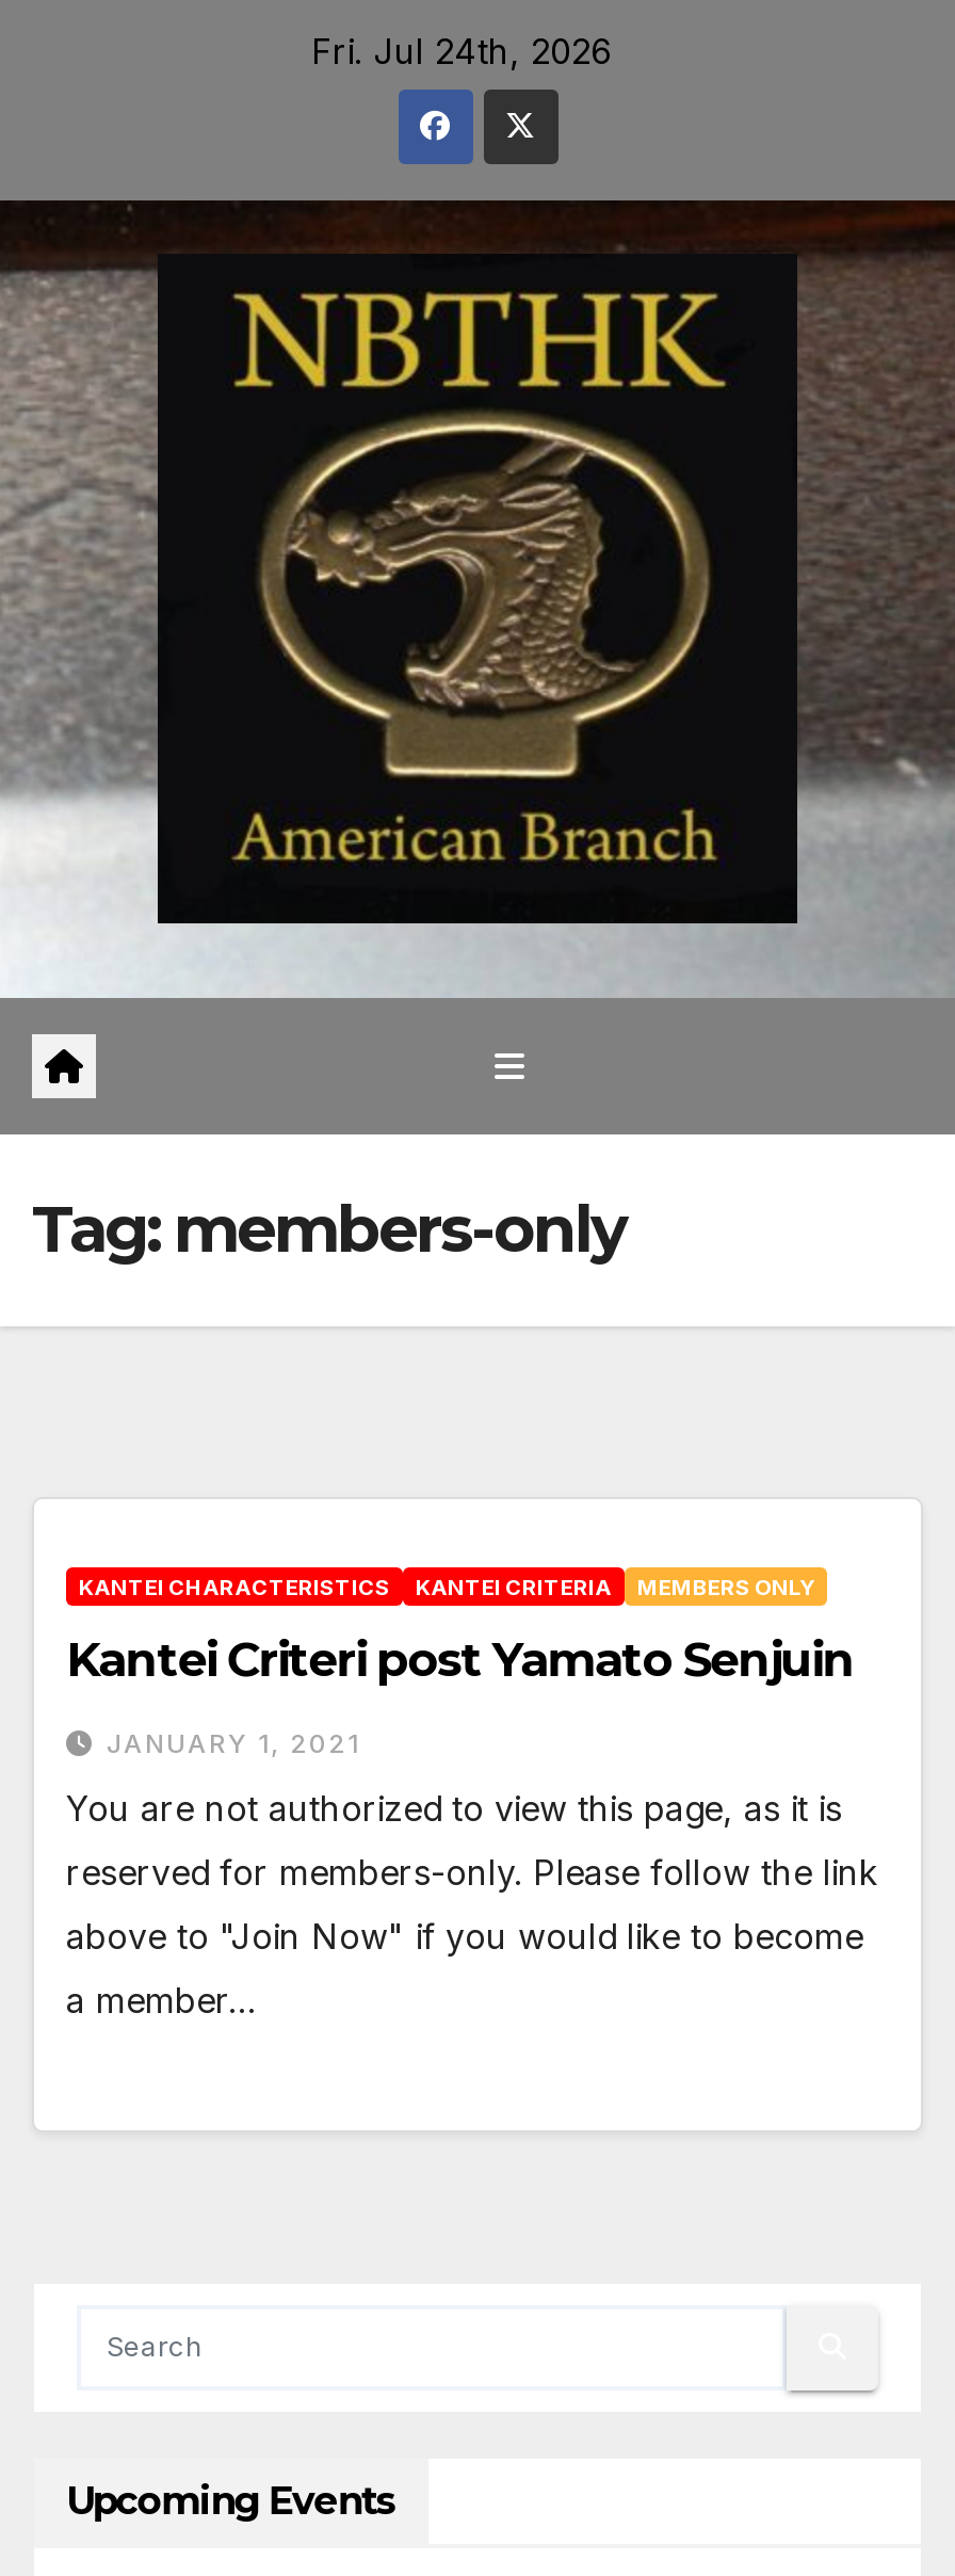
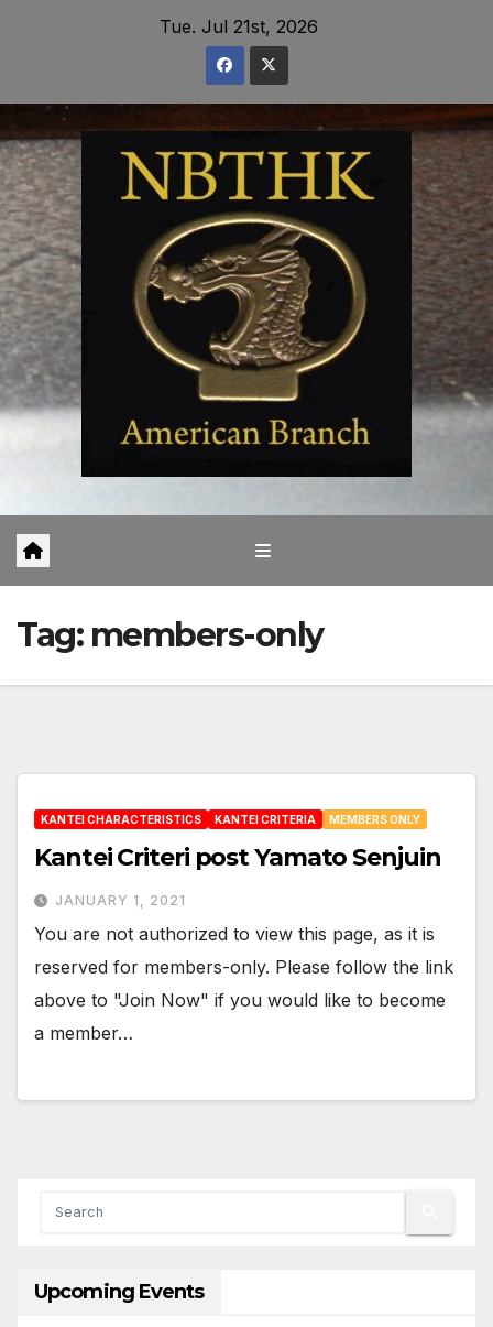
[311,30,612,73] Fri. Jul 24th, 2026 -> [159,15,317,37] Tue. Jul 21st, 2026

